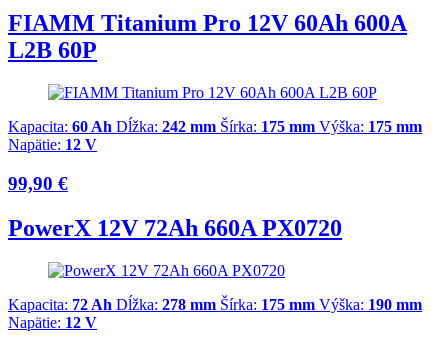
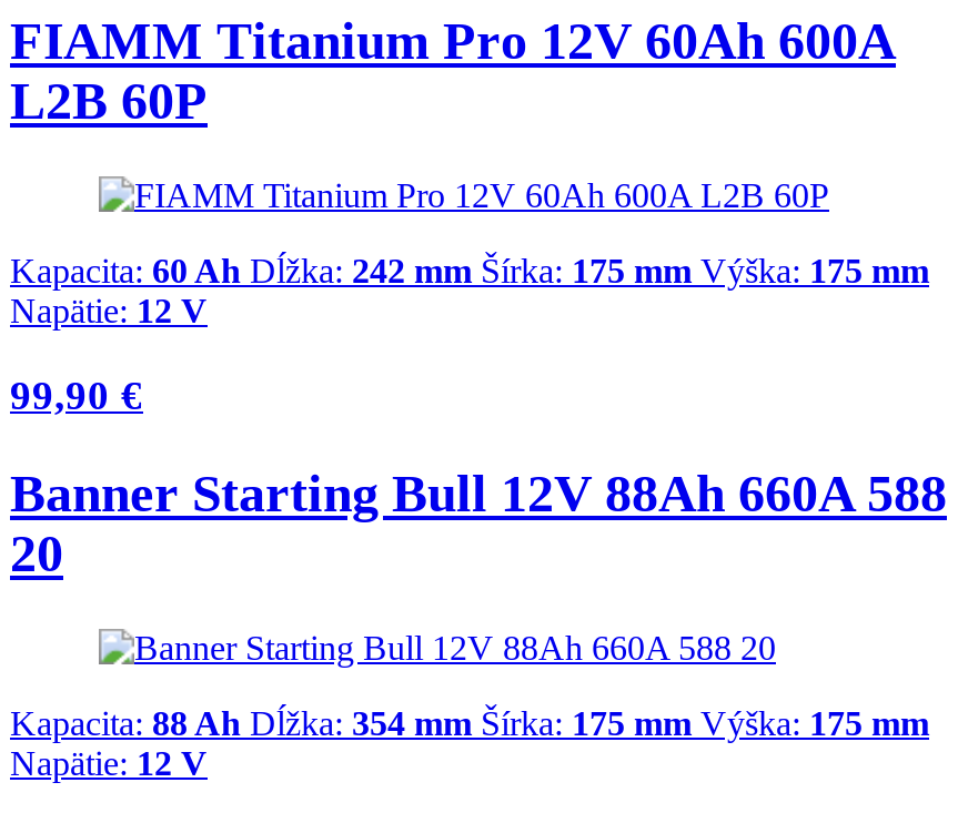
[8,215,342,241] PowerX 12V 72Ah 660A PX0720 -> [10,465,947,583] Banner Starting Bull 12V 88Ah 660A 588 | 20
[8,296,422,313] Kapacita: 72 Ah Dĺžka: 278 mm Šírka: 175 mm Výška: 190 mm -> [10,705,929,742] Kapacita: 88 Ah Dĺžka: 354 mm Šírka: 175 mm Výška: 175 mm

